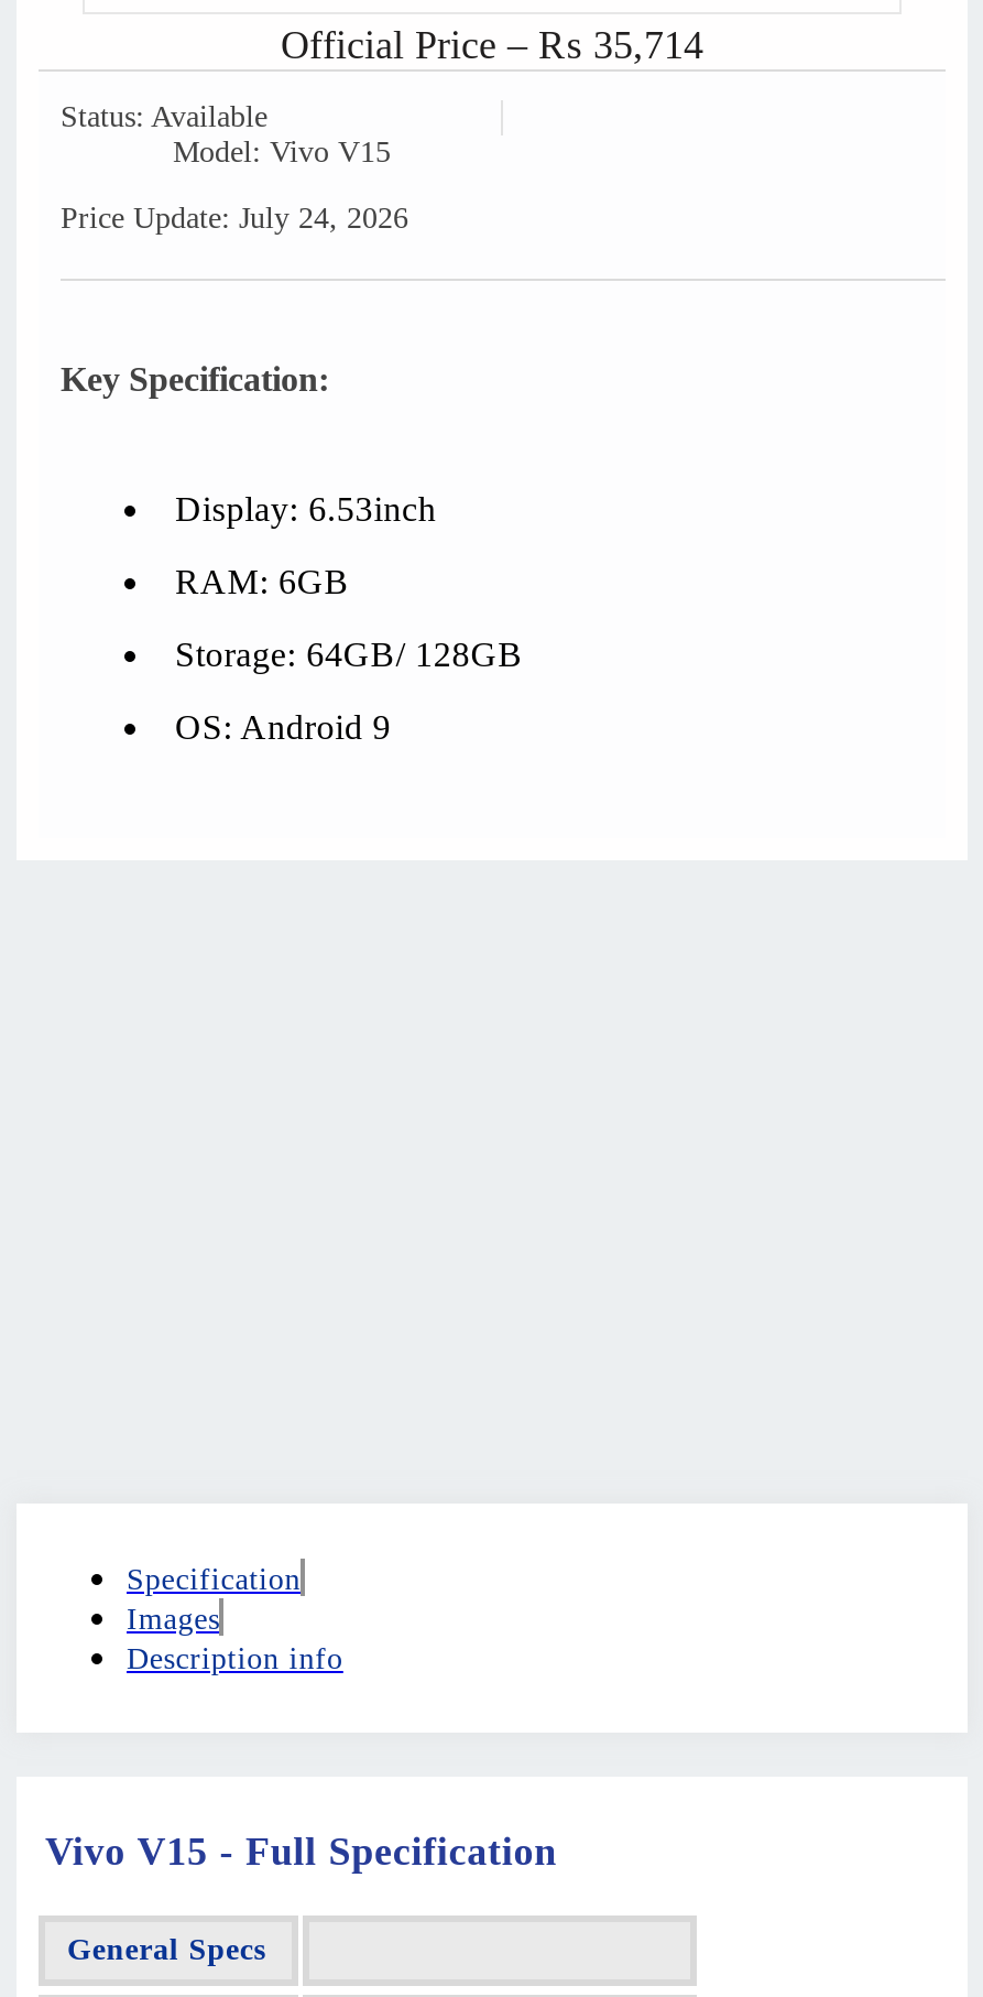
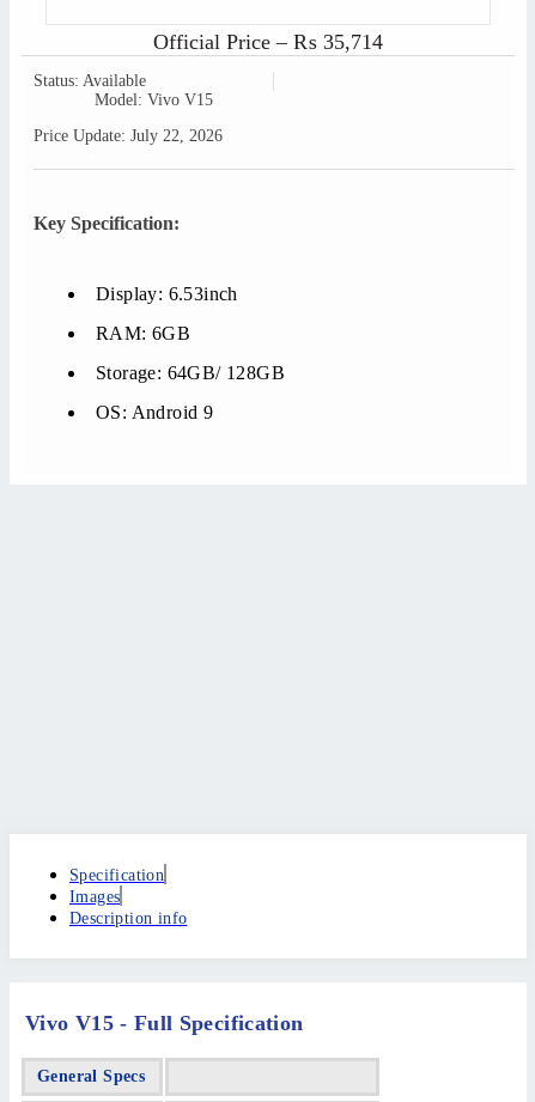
[61,202,408,235] Price Update: July 24, 2026 -> [34,127,223,145] Price Update: July 22, 2026

